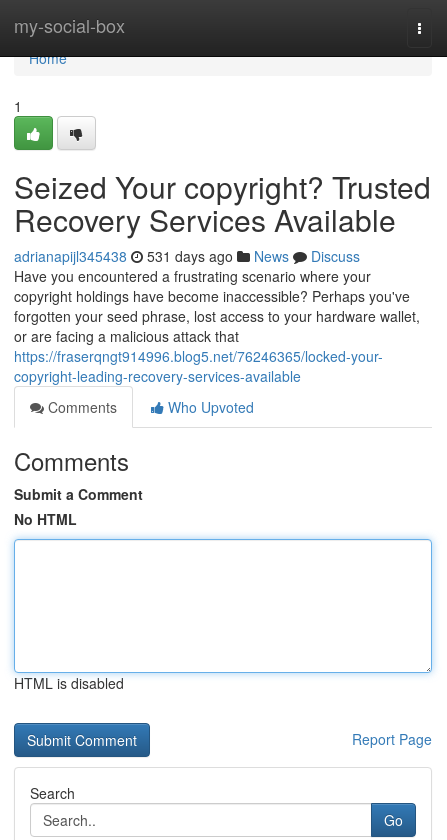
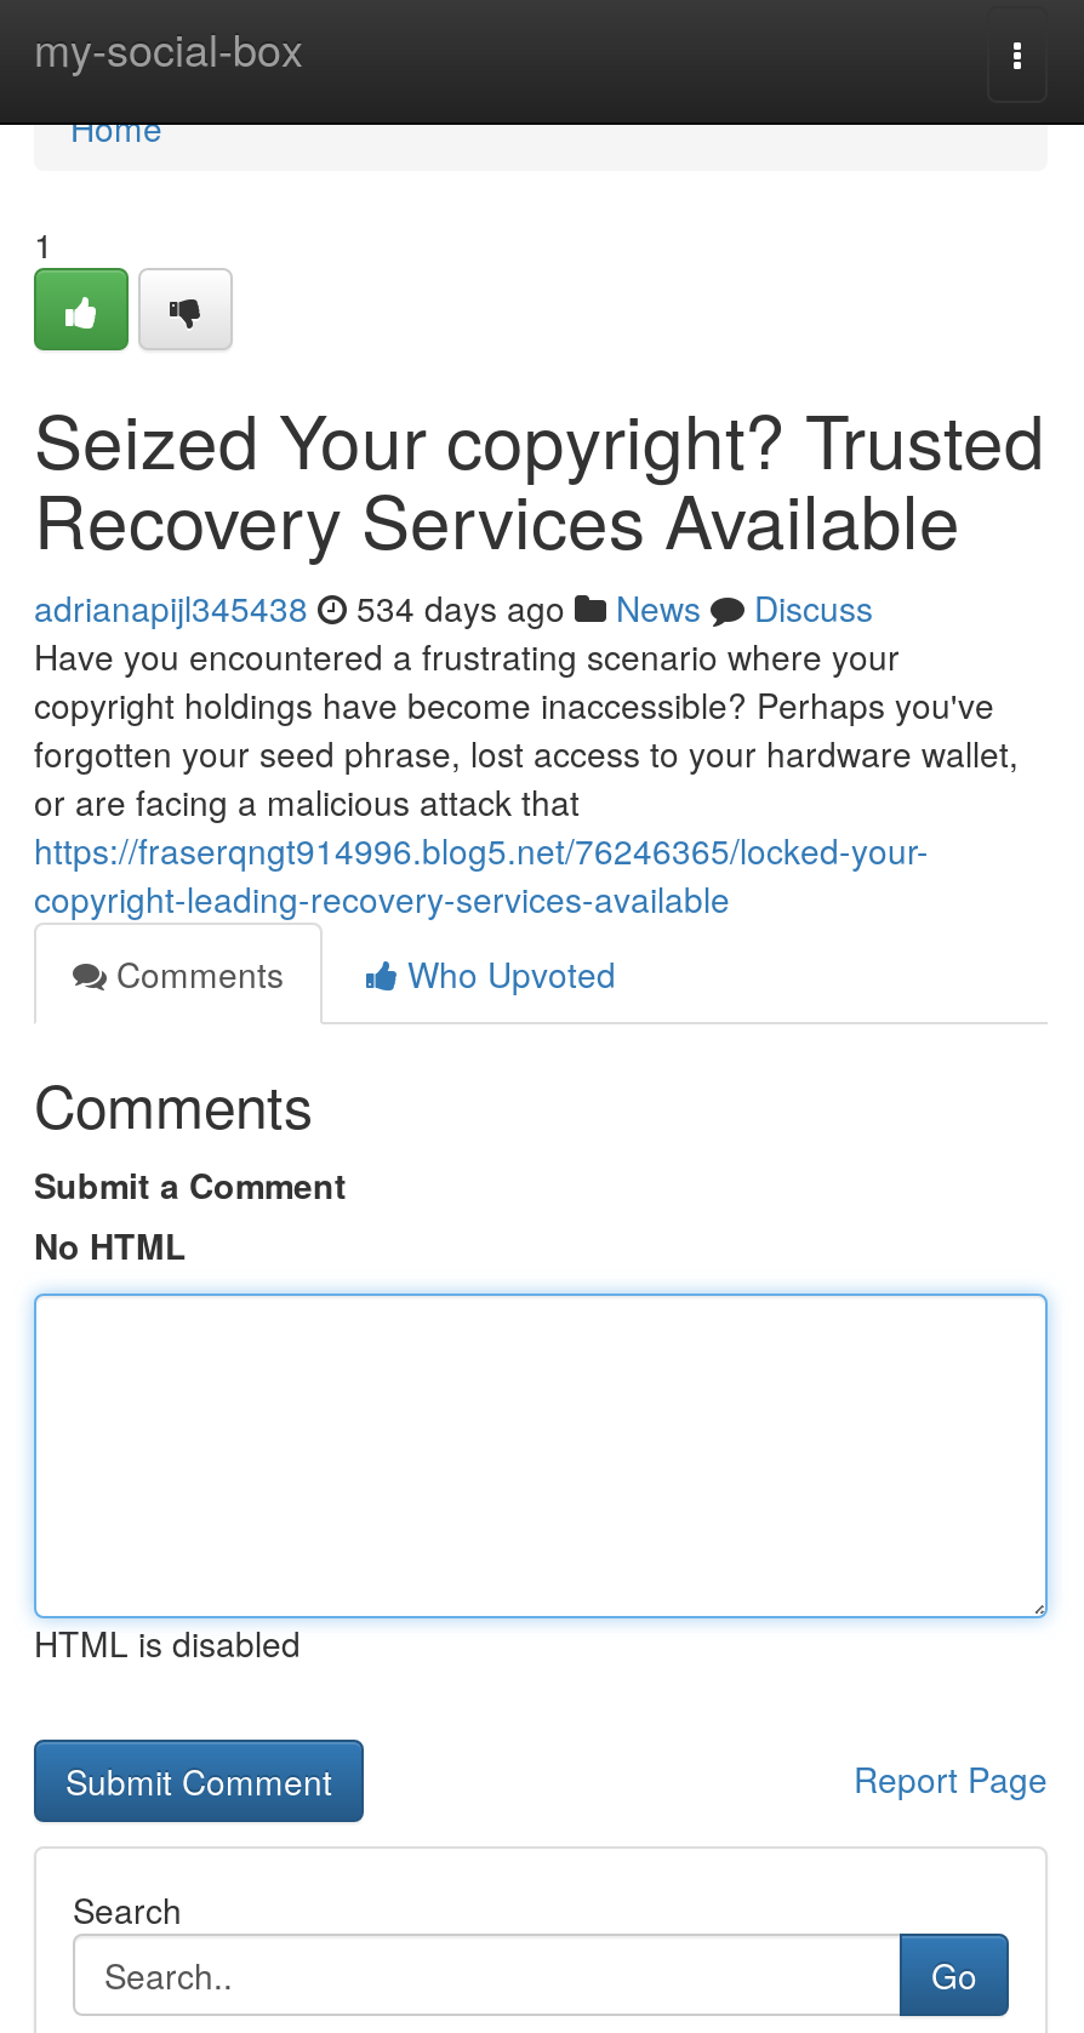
[14,246,360,266] adrianapijl345438 531 days ago News Discuss -> [34,583,873,632] adrianapijl345438 534 days ago News Discuss

